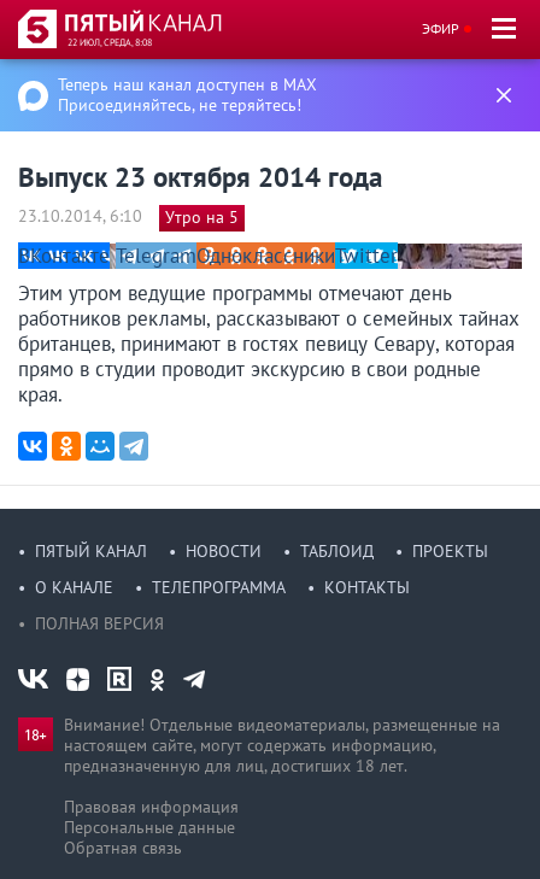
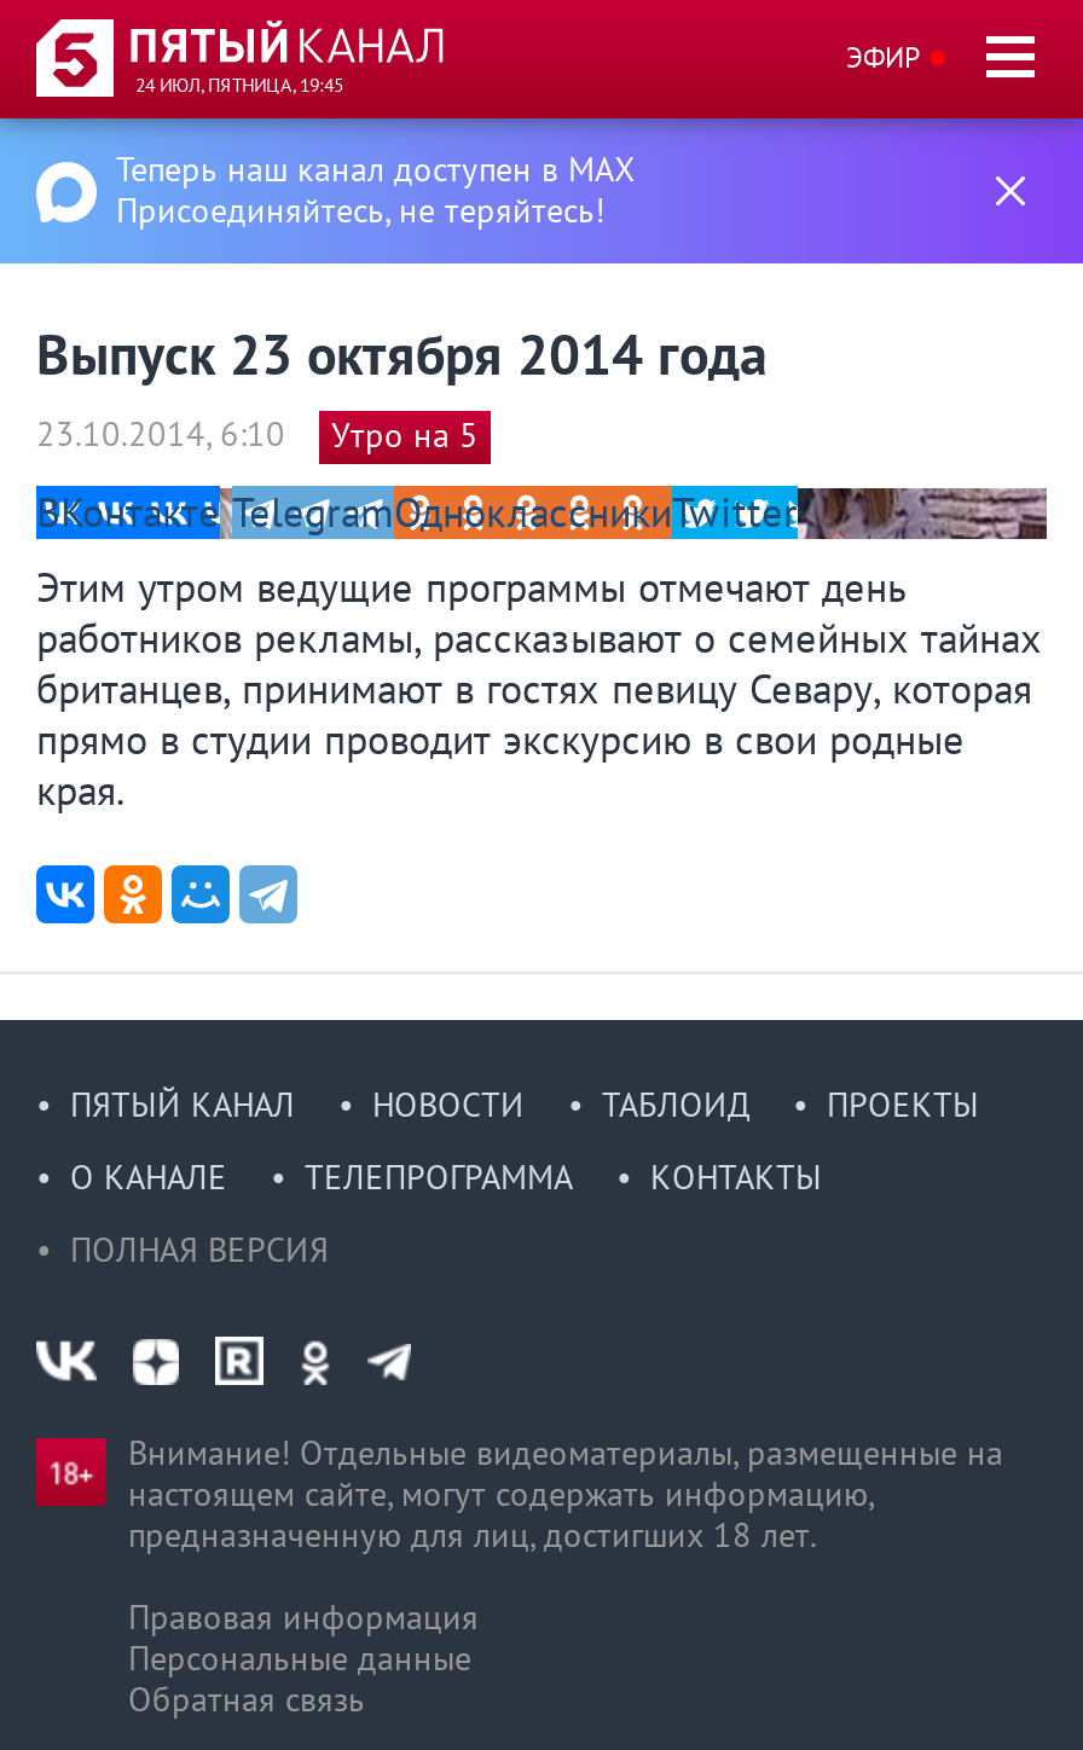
[67,36,152,48] 22 ИЮЛ, СРЕДА, 8:08 -> [135,73,343,97] 24 ИЮЛ, ПЯТНИЦА, 19:45

